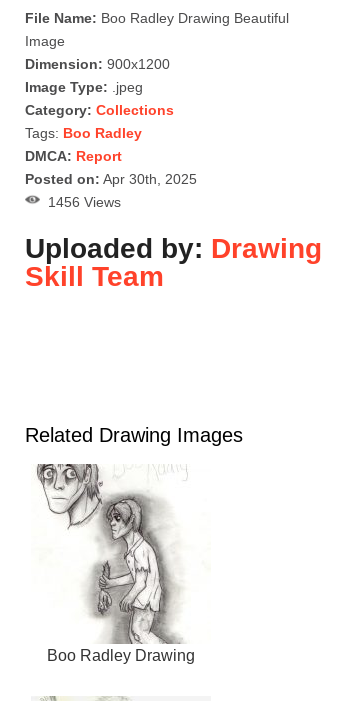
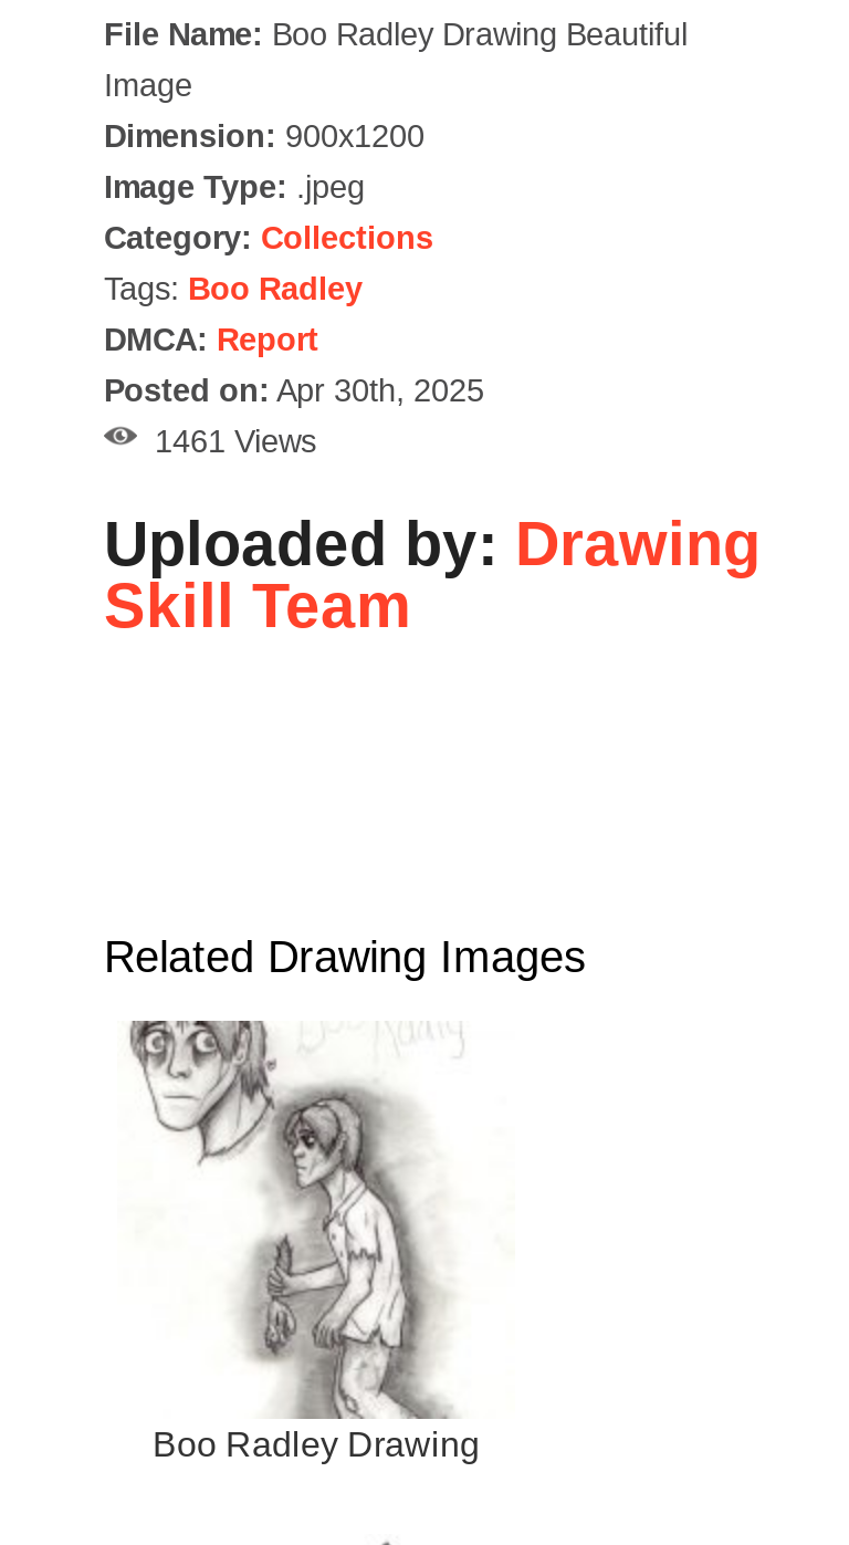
[40,194,121,210] 1456 Views -> [137,424,316,460] 1461 Views

